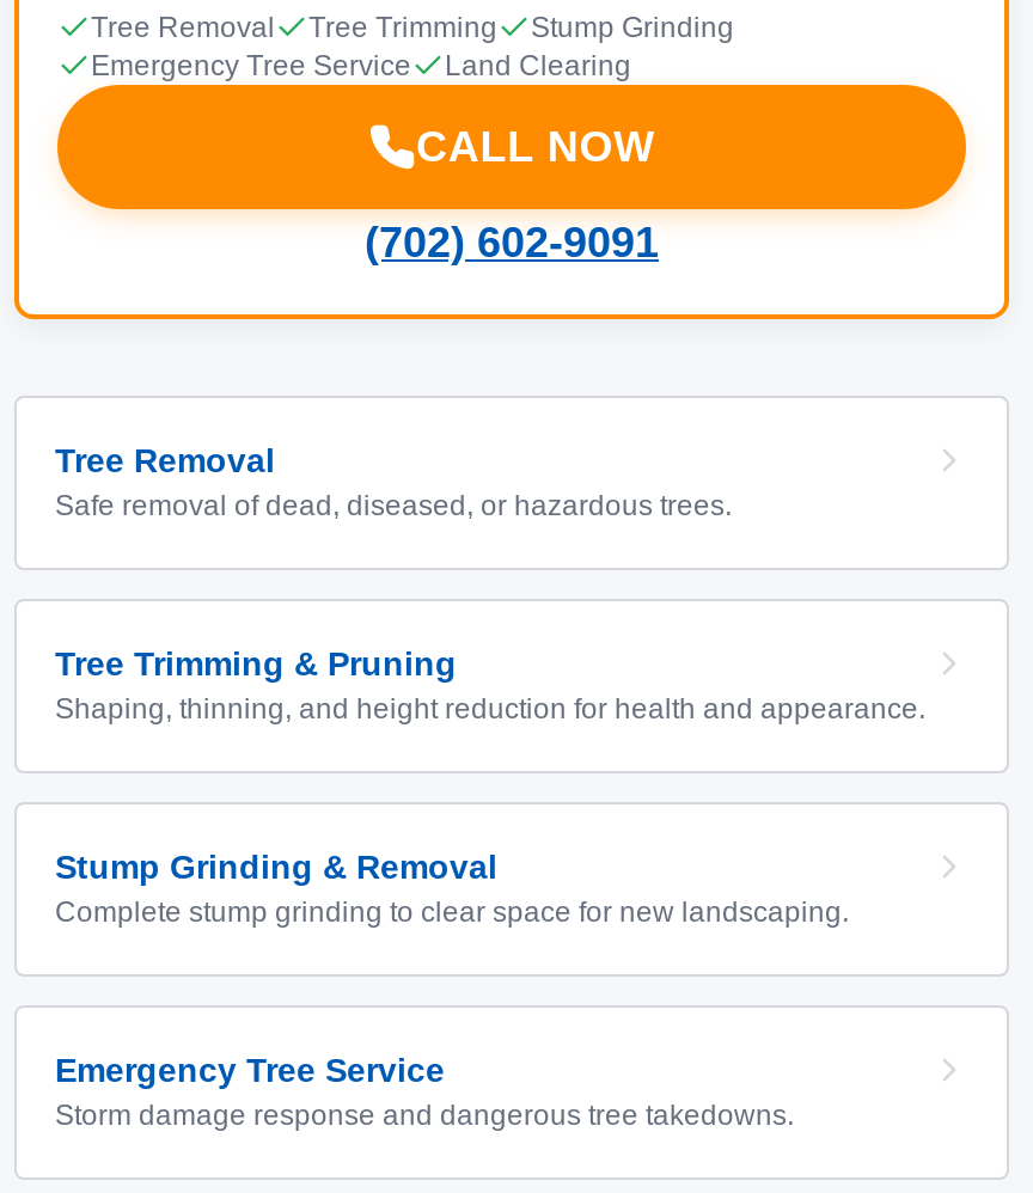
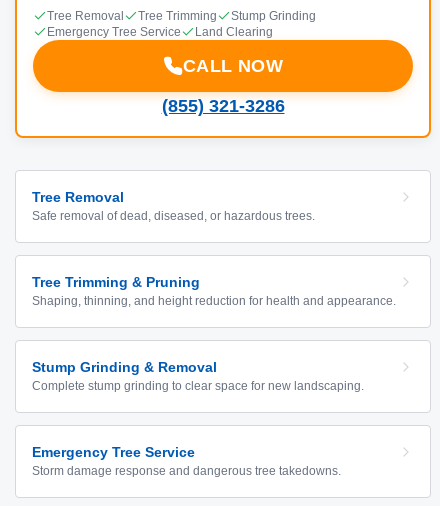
[365,219,659,267] (702) 602-9091 -> [161,96,284,116] (855) 321-3286

